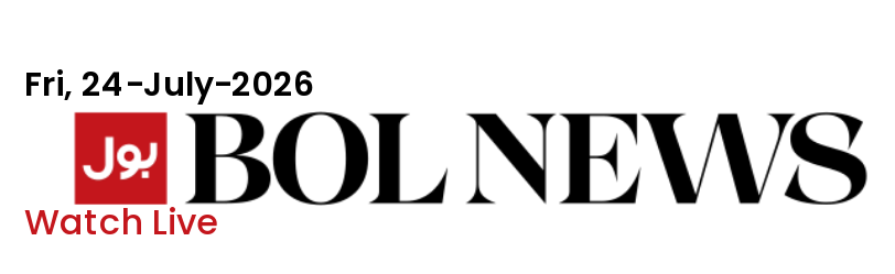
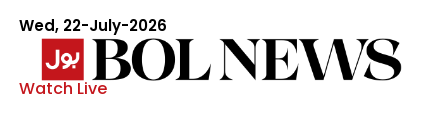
[24,61,315,107] Fri, 24-July-2026 -> [19,15,167,36] Wed, 22-July-2026

